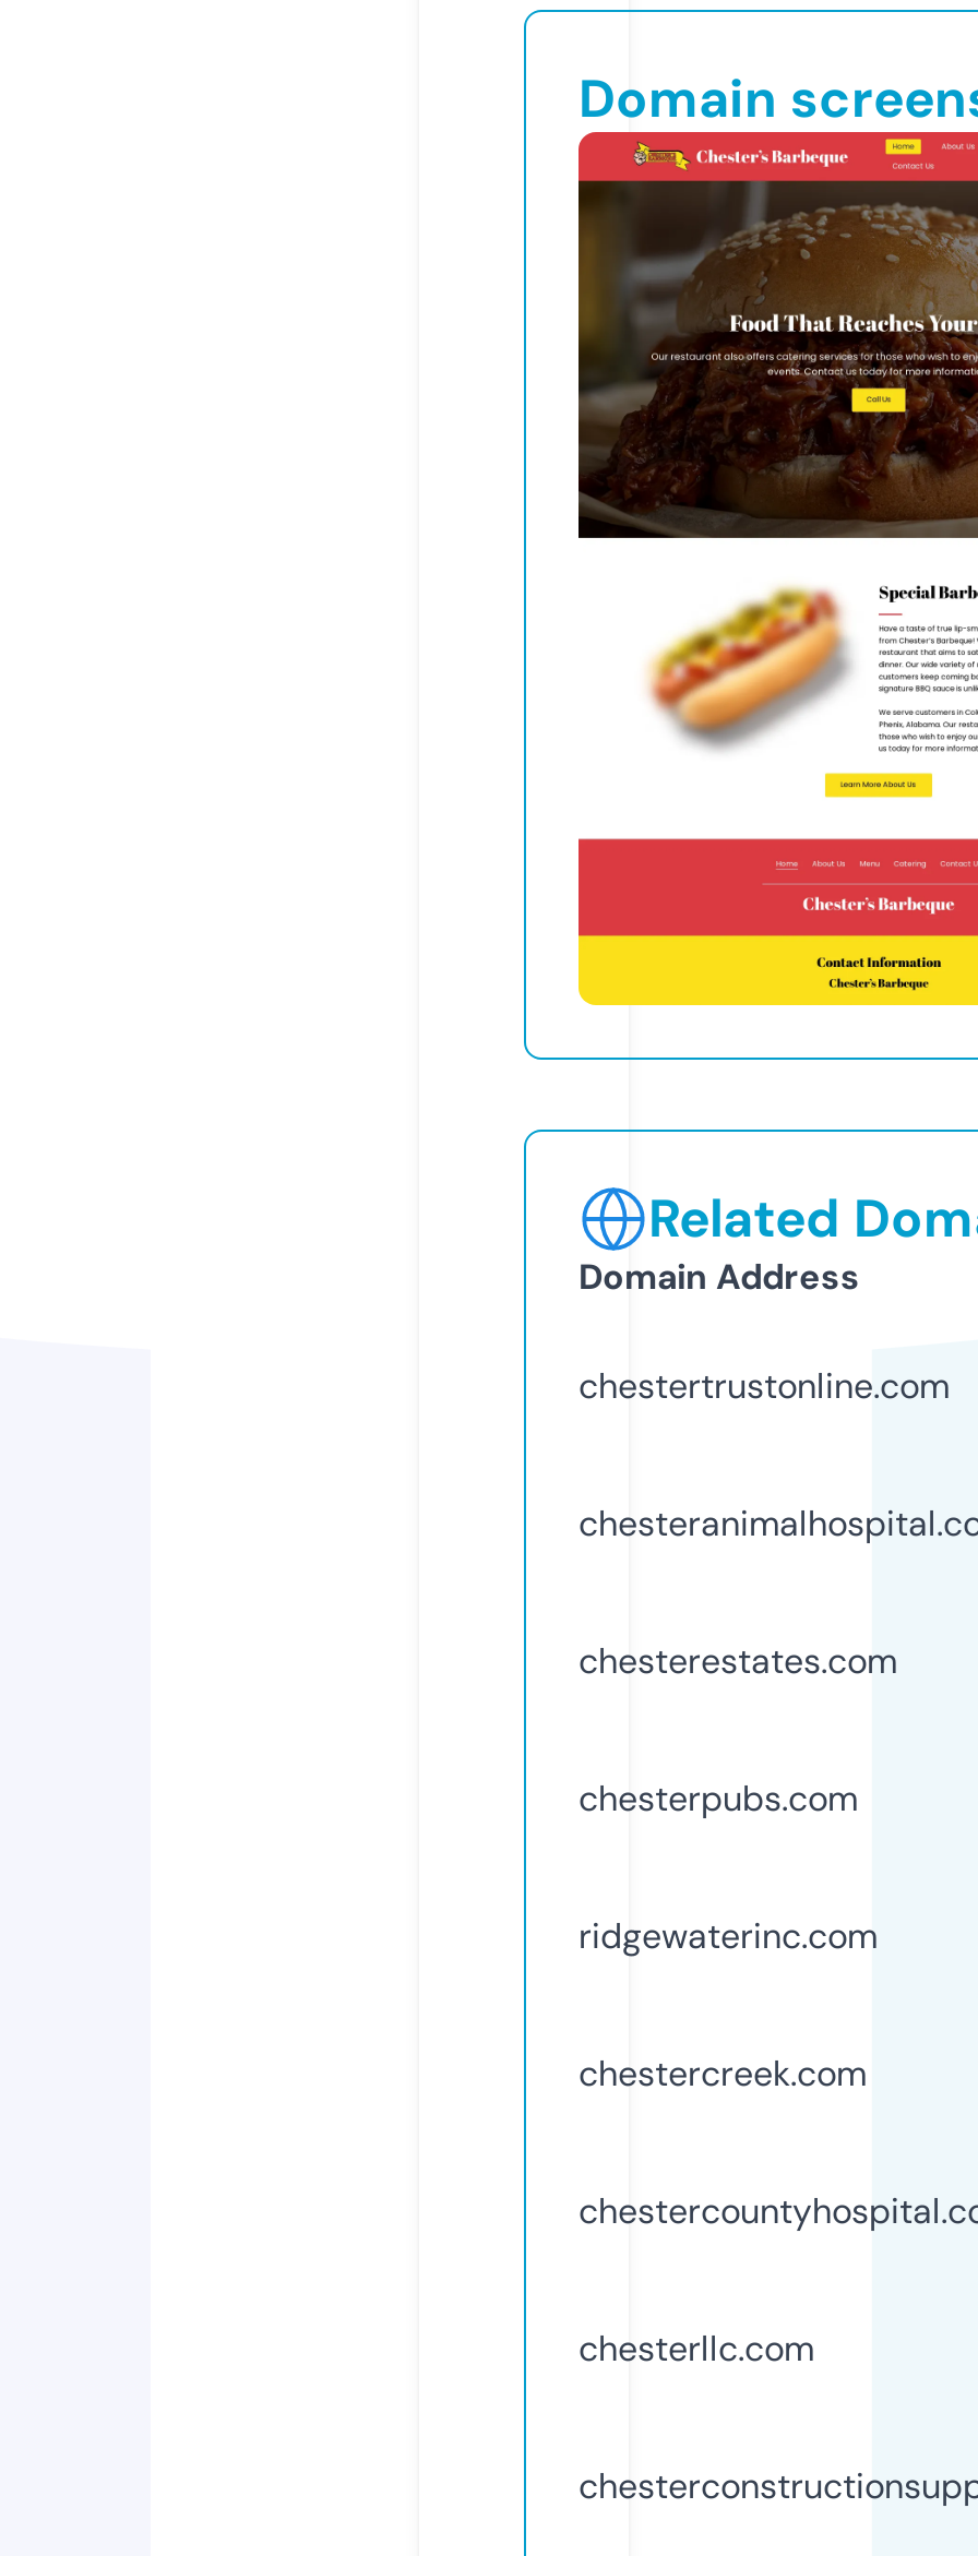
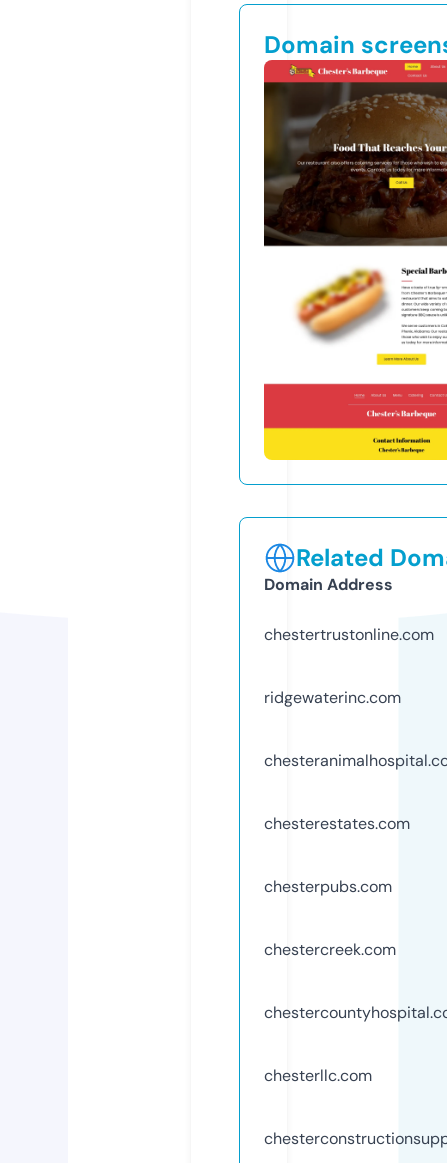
moved [579,1638,897,1821] -> [264,813,410,897]: chesterestates.com | chesterpubs.com
moved [579,1913,878,1959] -> [264,687,401,708]: ridgewaterinc.com

